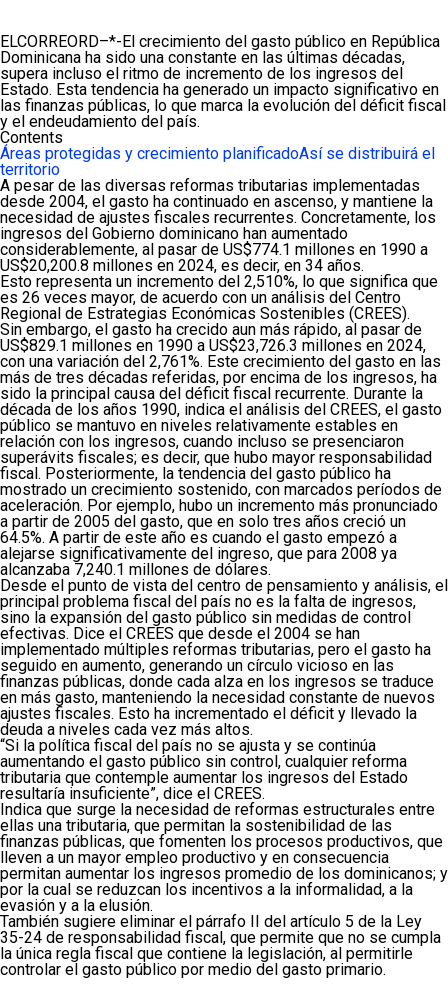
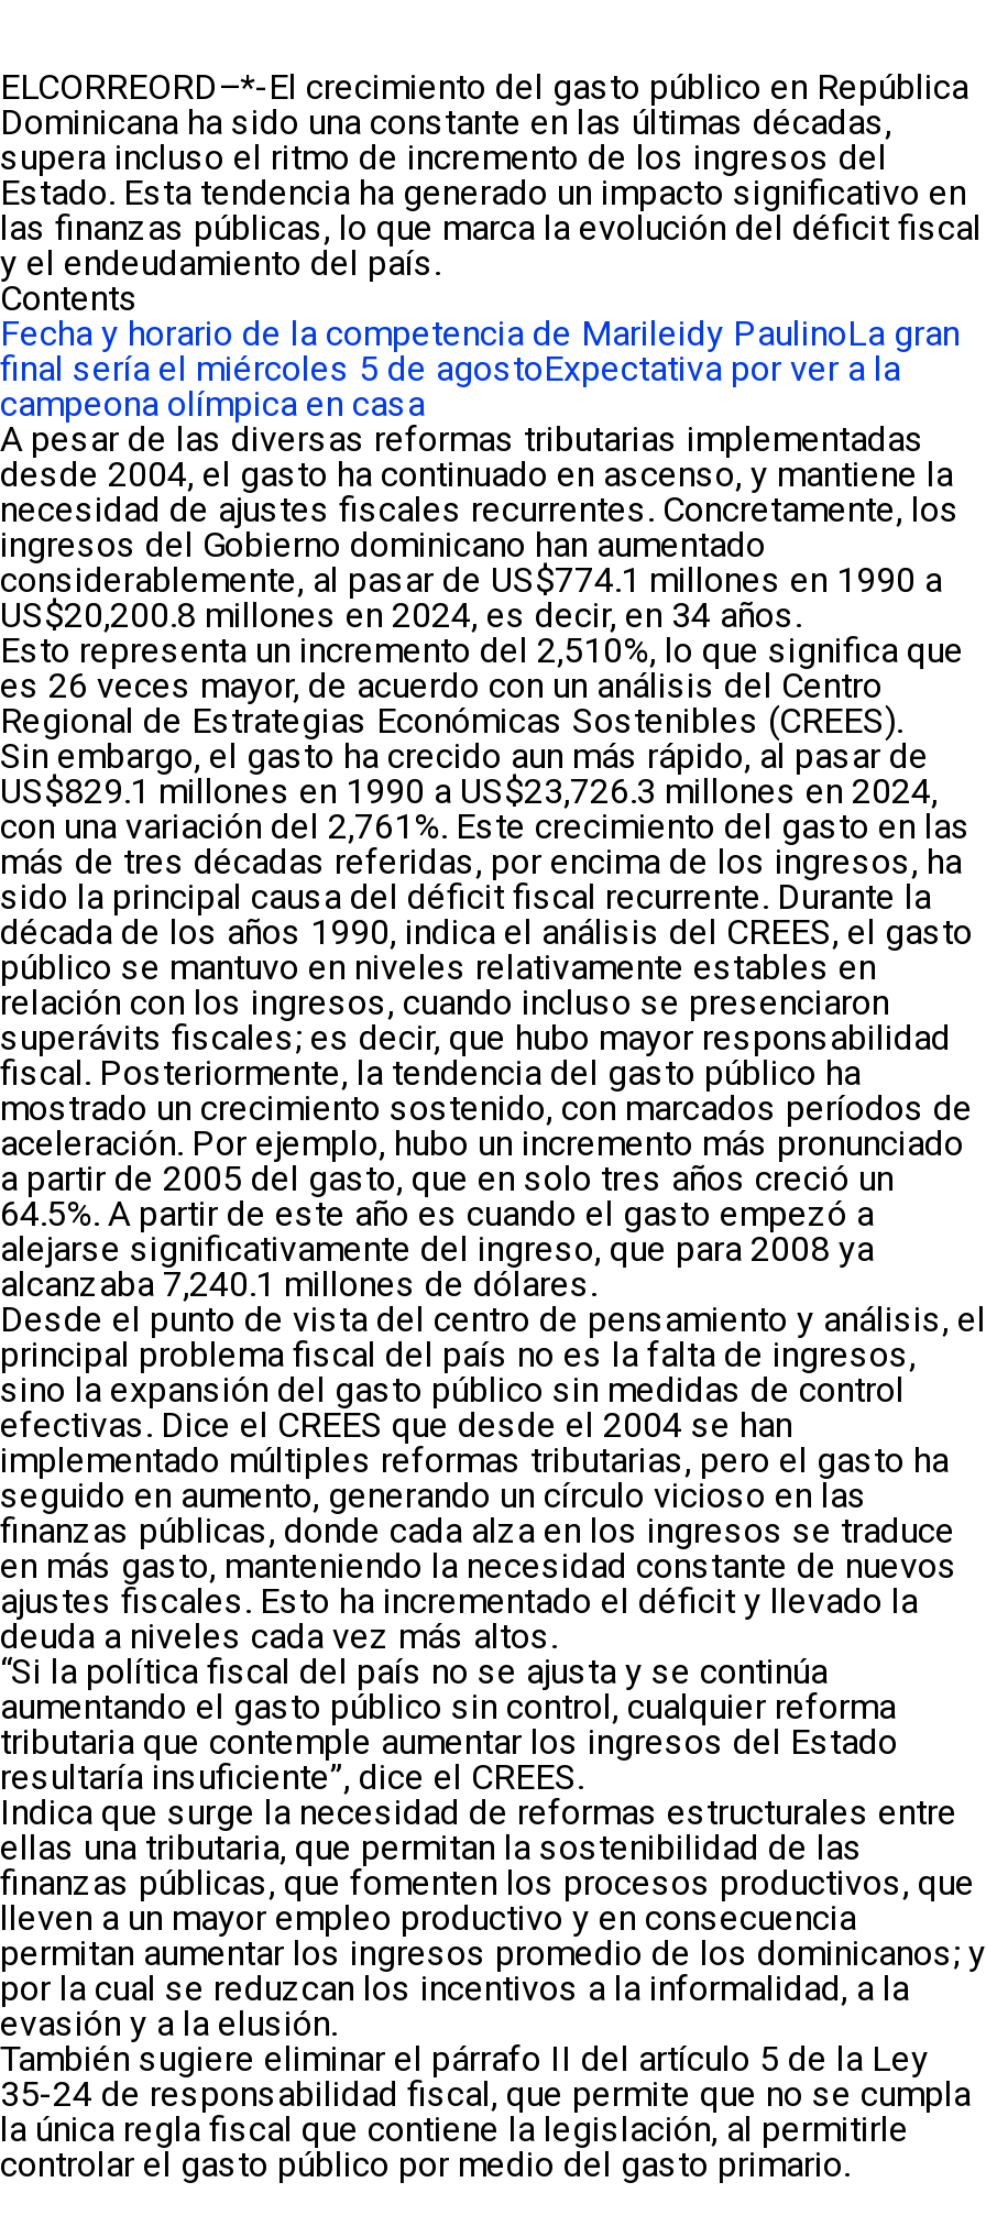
[0,144,435,179] Áreas protegidas y crecimiento planificadoAsí se distribuirá el | territorio -> [0,313,960,425] Fecha y horario de la competencia de Marileidy PaulinoLa gran | final sería el miércoles 5 de agostoExpectativa por ver a la | campeona olímpica en casa

